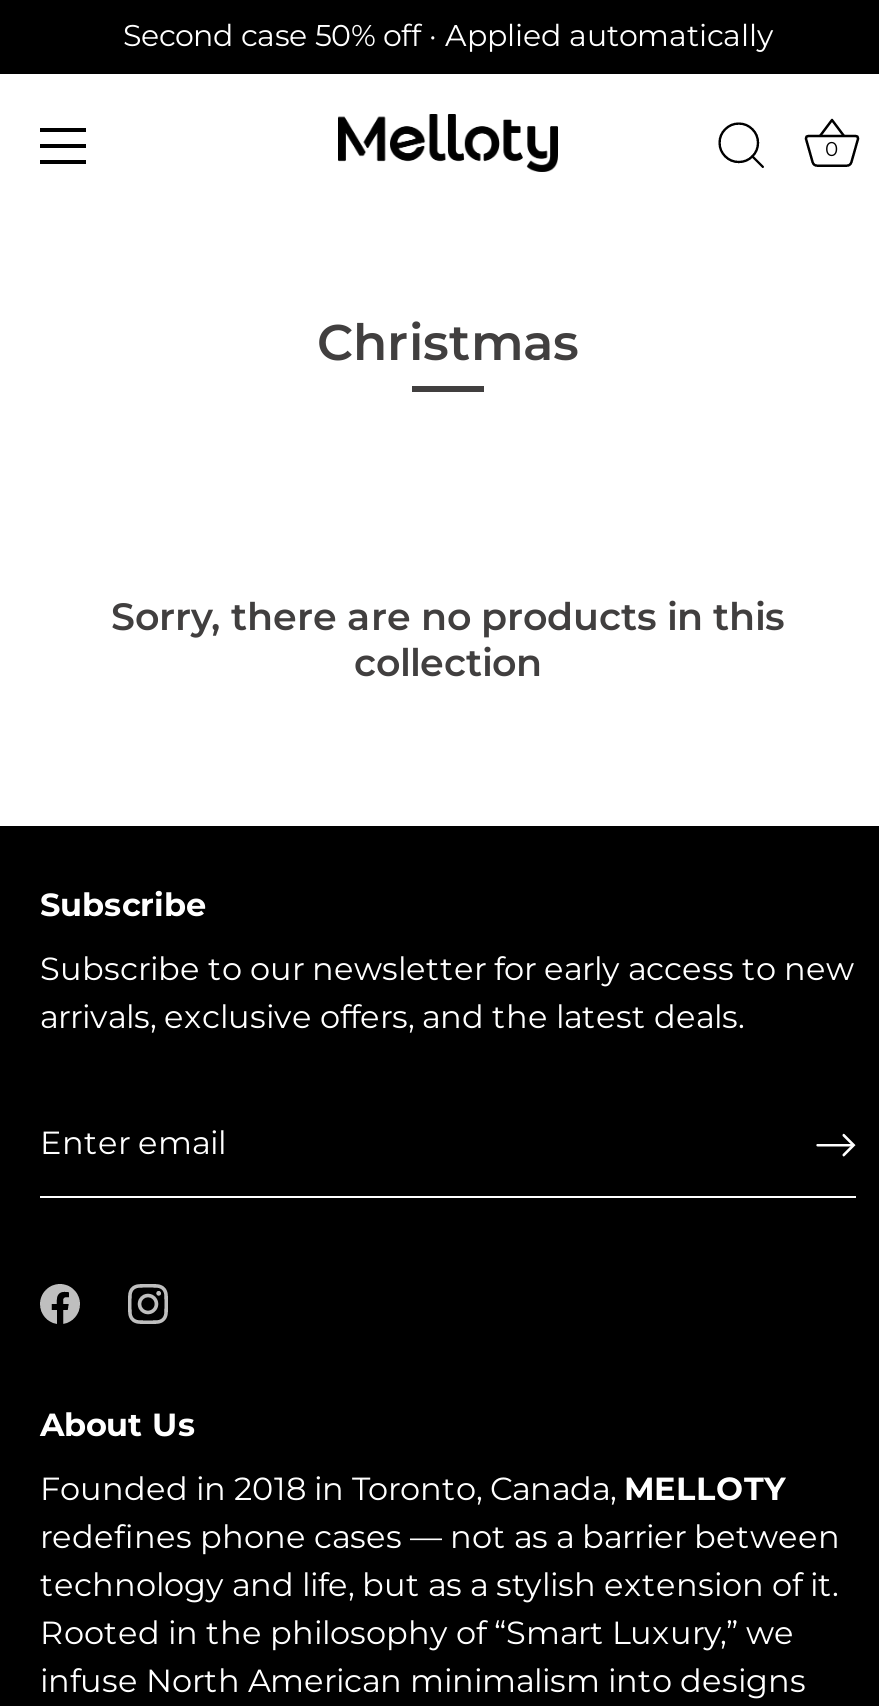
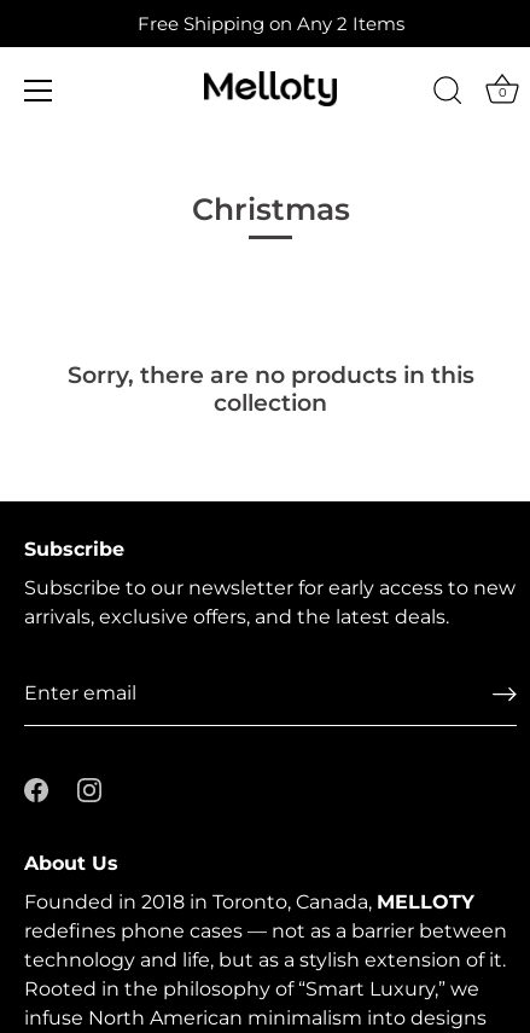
[123,15,773,53] Second case 50% off · Applied automatically -> [137,11,404,34] Free Shipping on Any 2 Items

